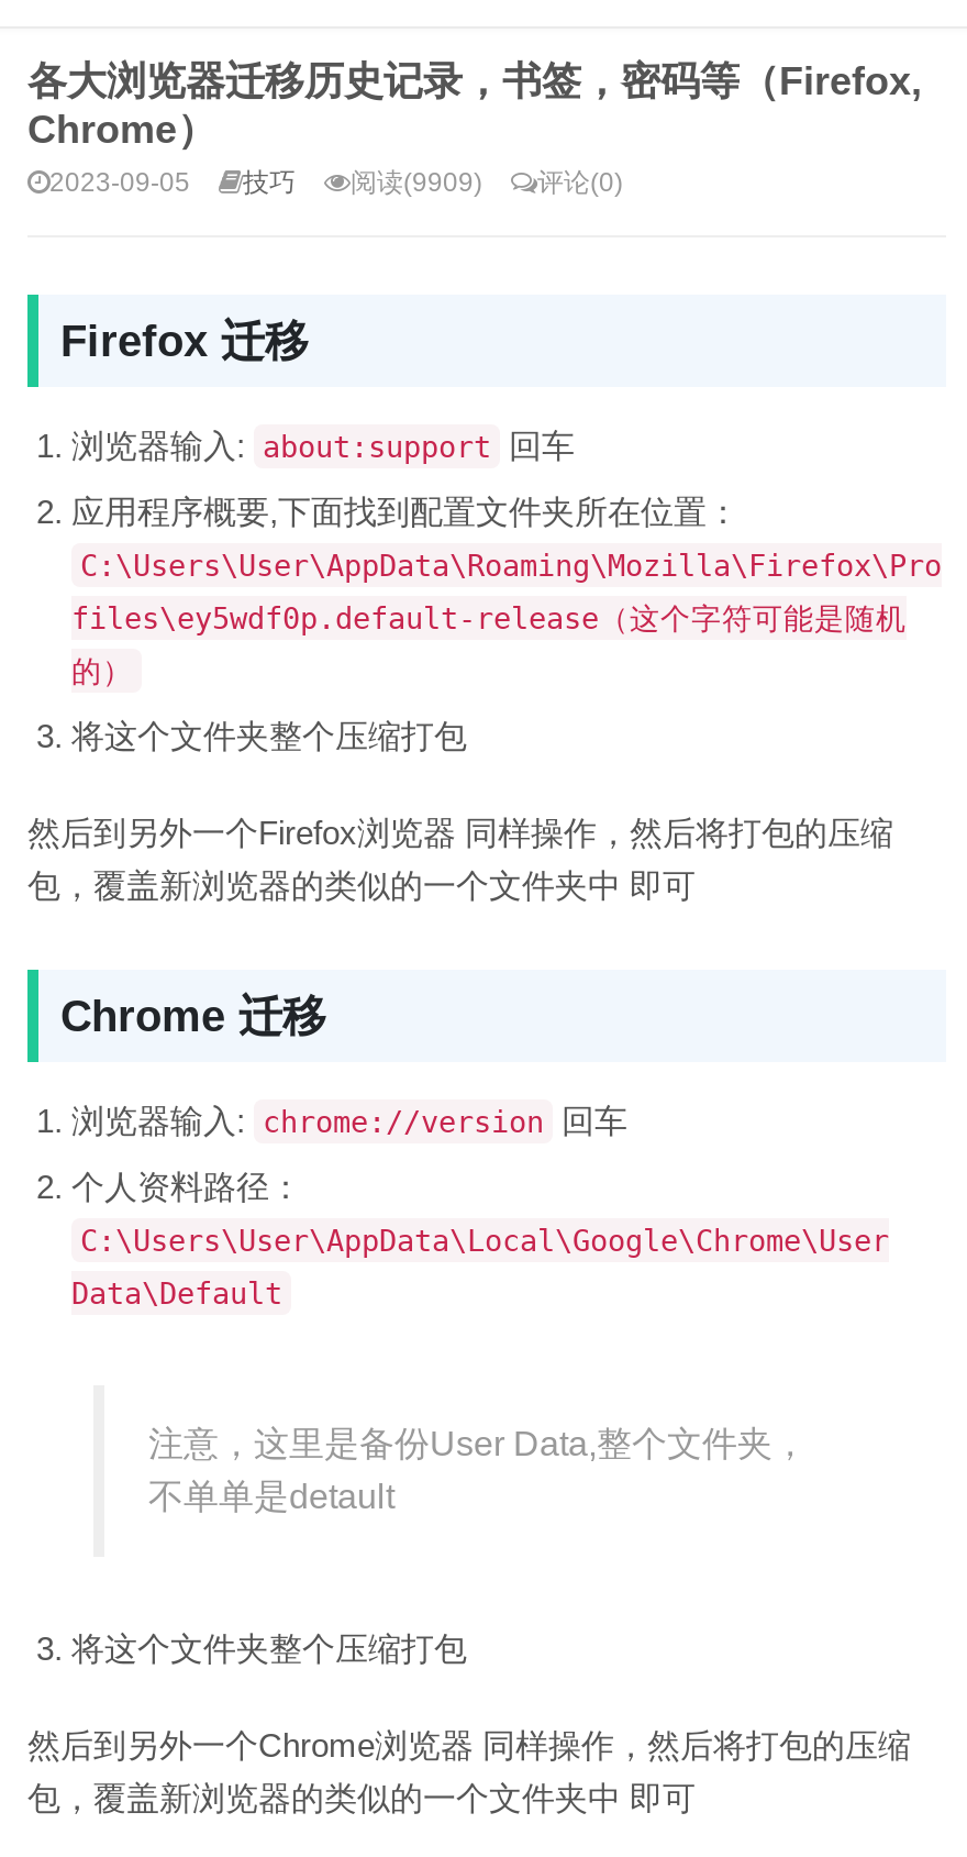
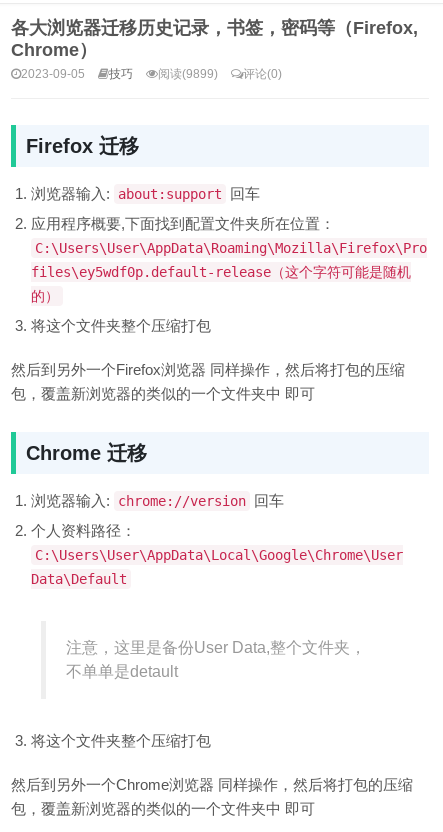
[49,167,623,198] 2023-09-05 技巧 阅读(9909) 评论(0) -> [21,67,282,81] 2023-09-05 技巧 阅读(9899) 评论(0)

